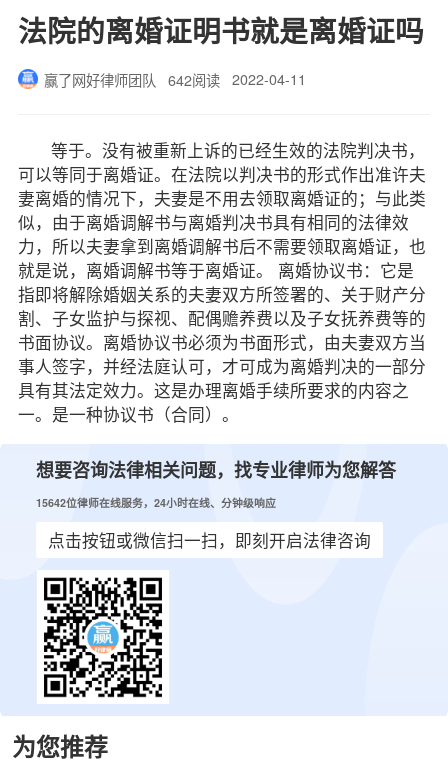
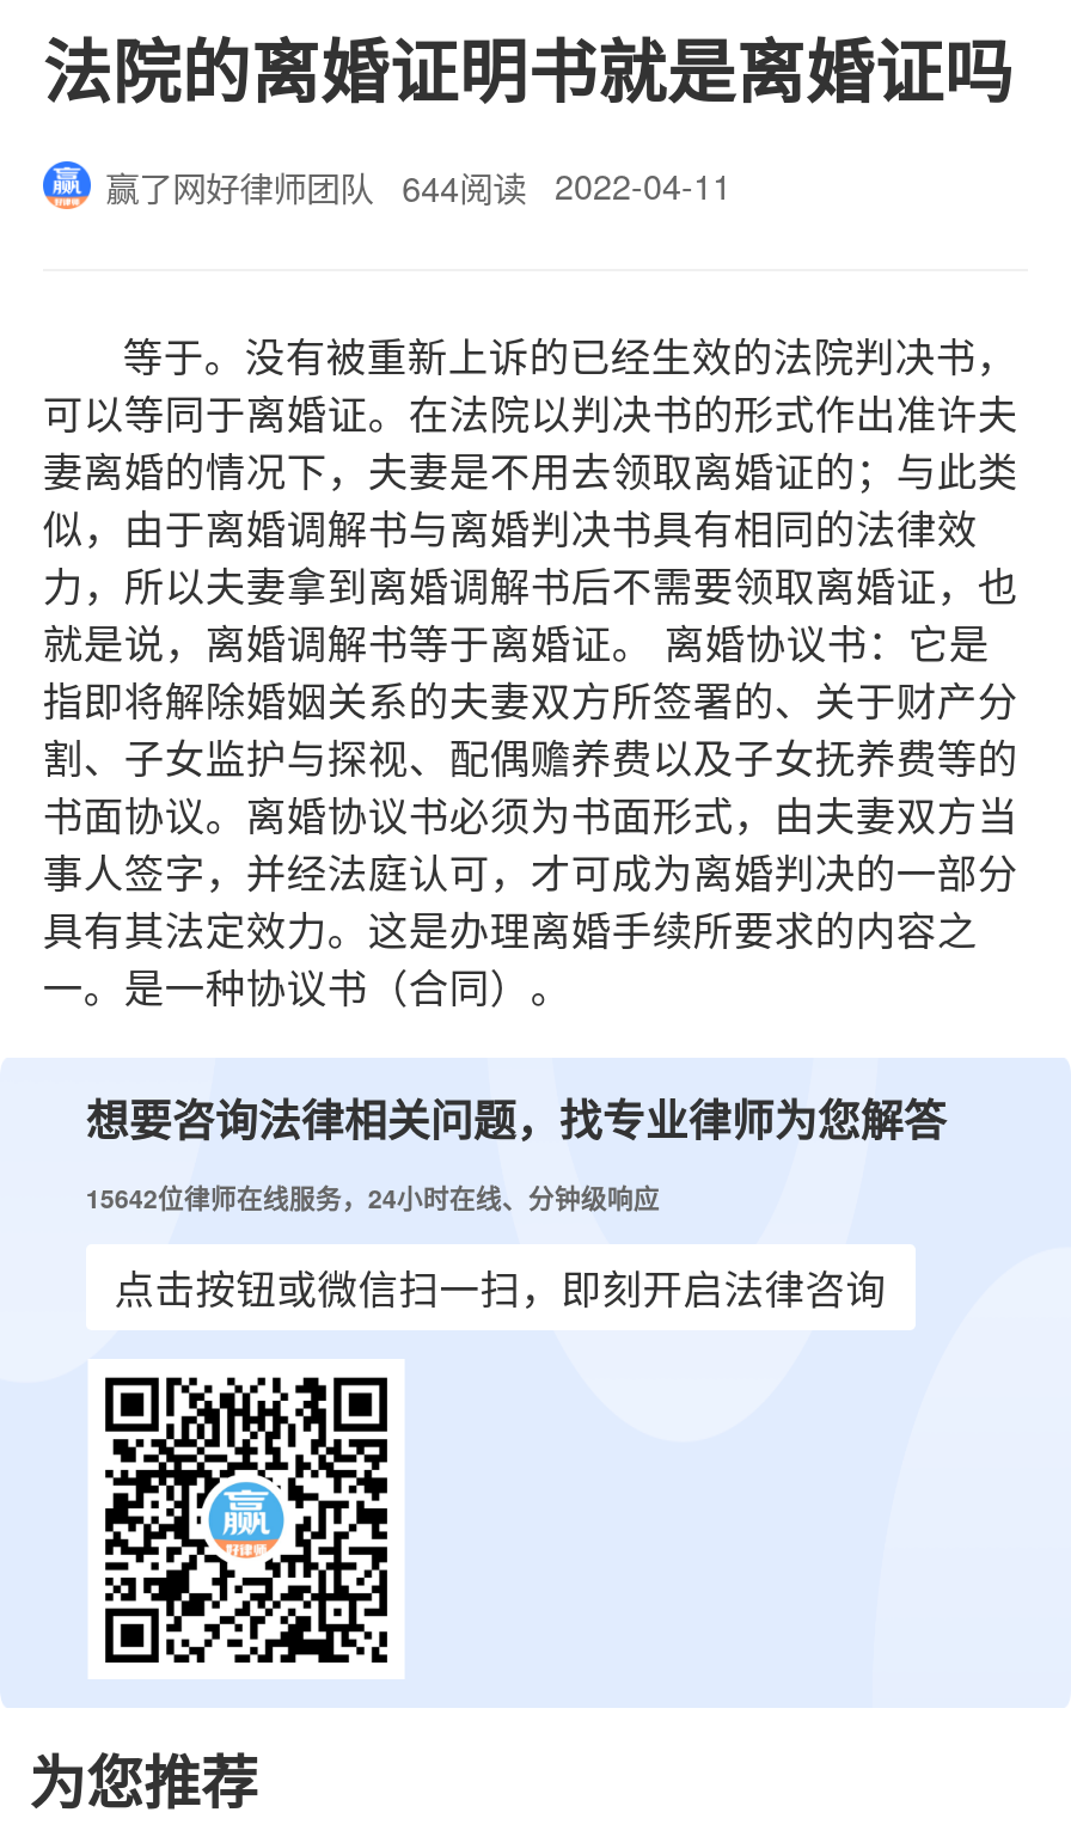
[44,69,306,89] 赢了网好律师团队 642阅读 2022-04-11 -> [106,161,732,210] 赢了网好律师团队 644阅读 2022-04-11

